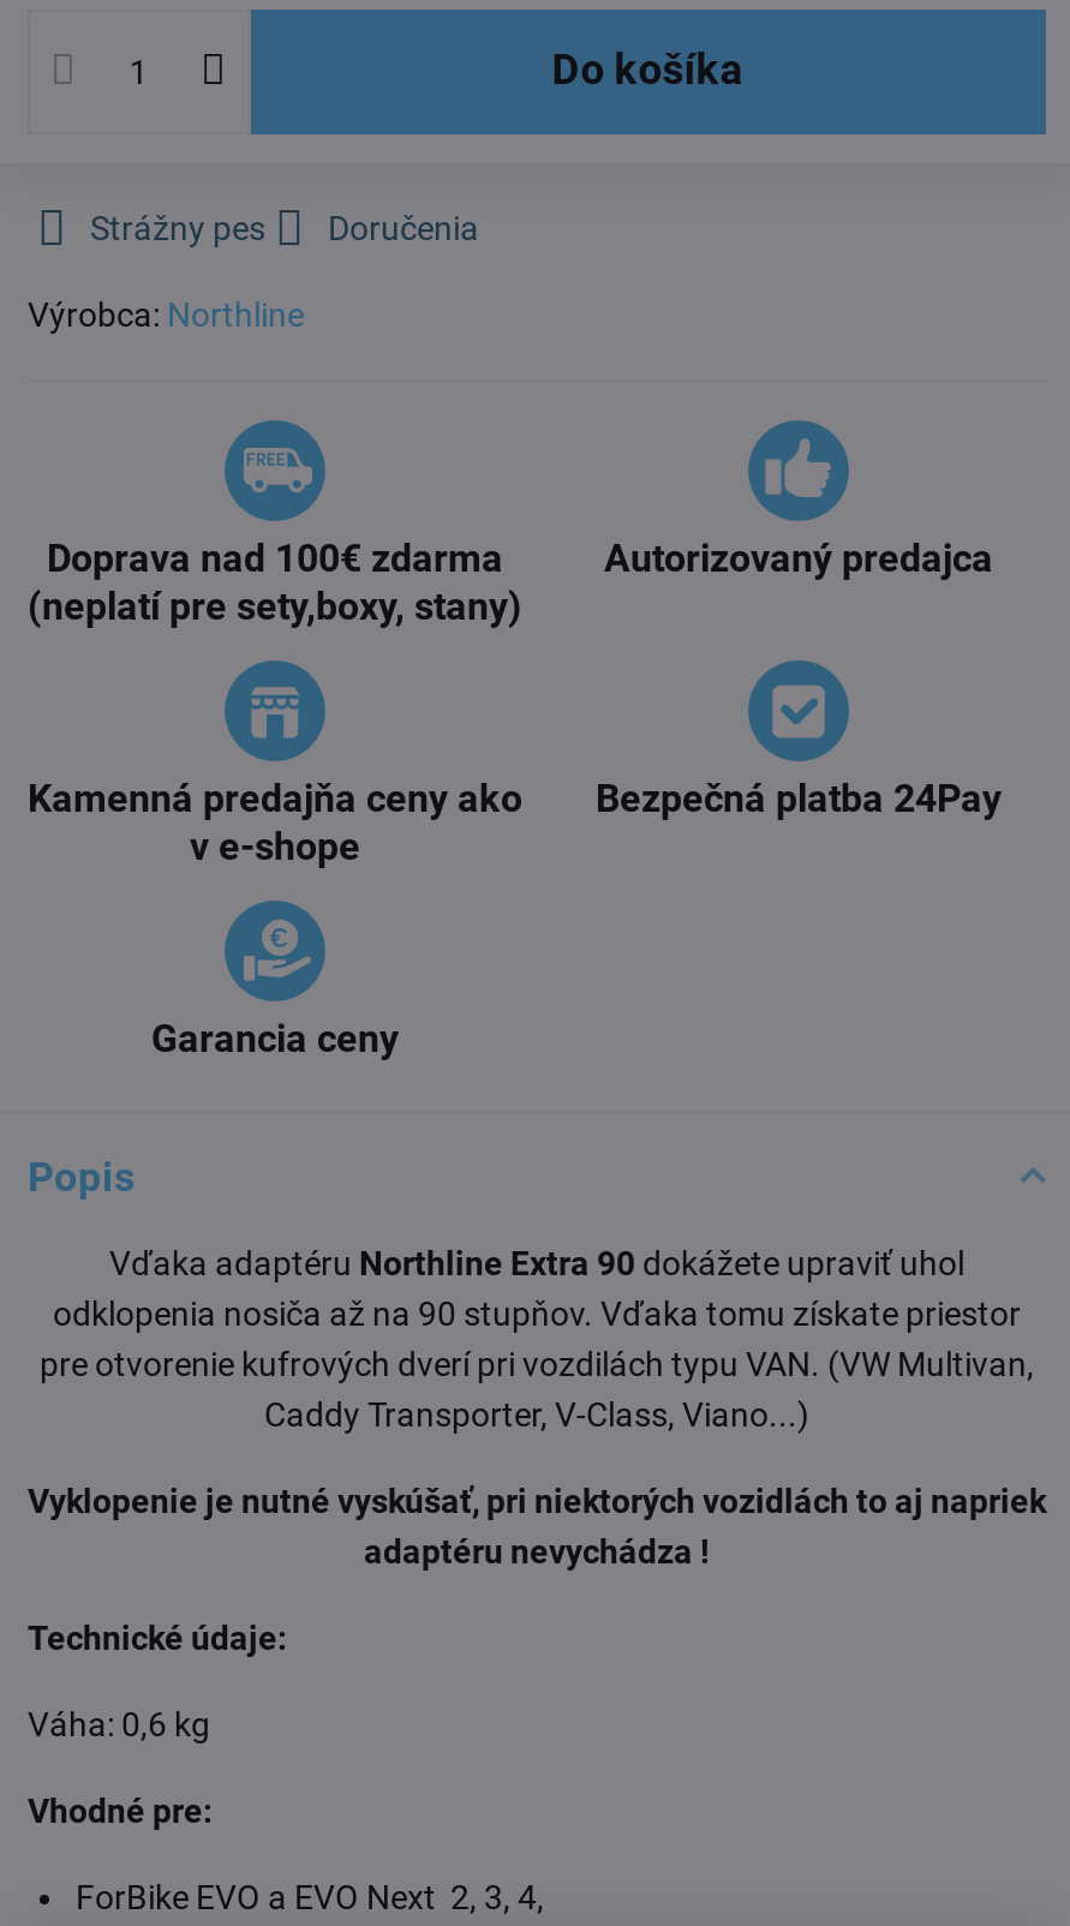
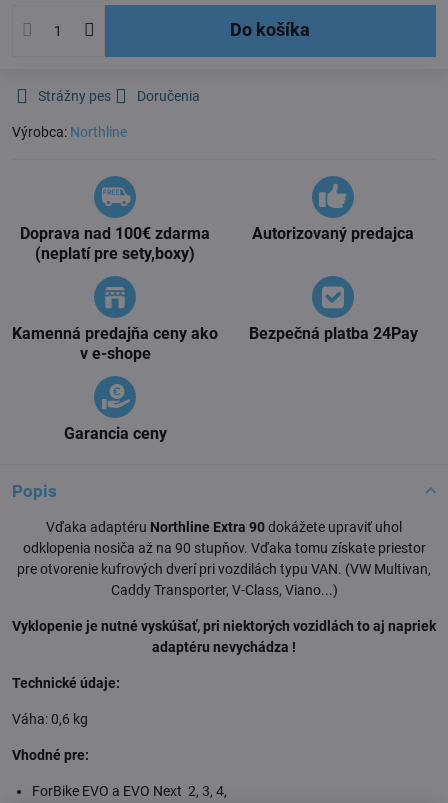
[28,583,522,629] (neplatí pre sety,boxy, stany) -> [35,244,195,263] (neplatí pre sety,boxy)

